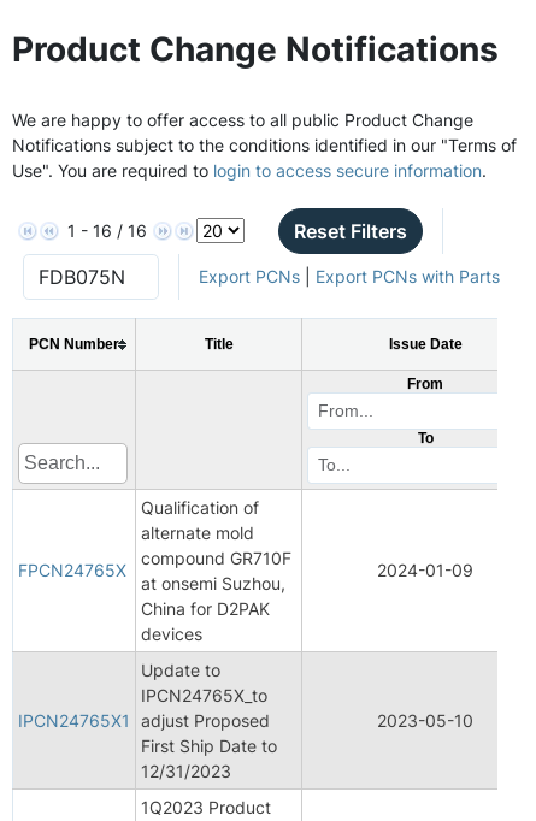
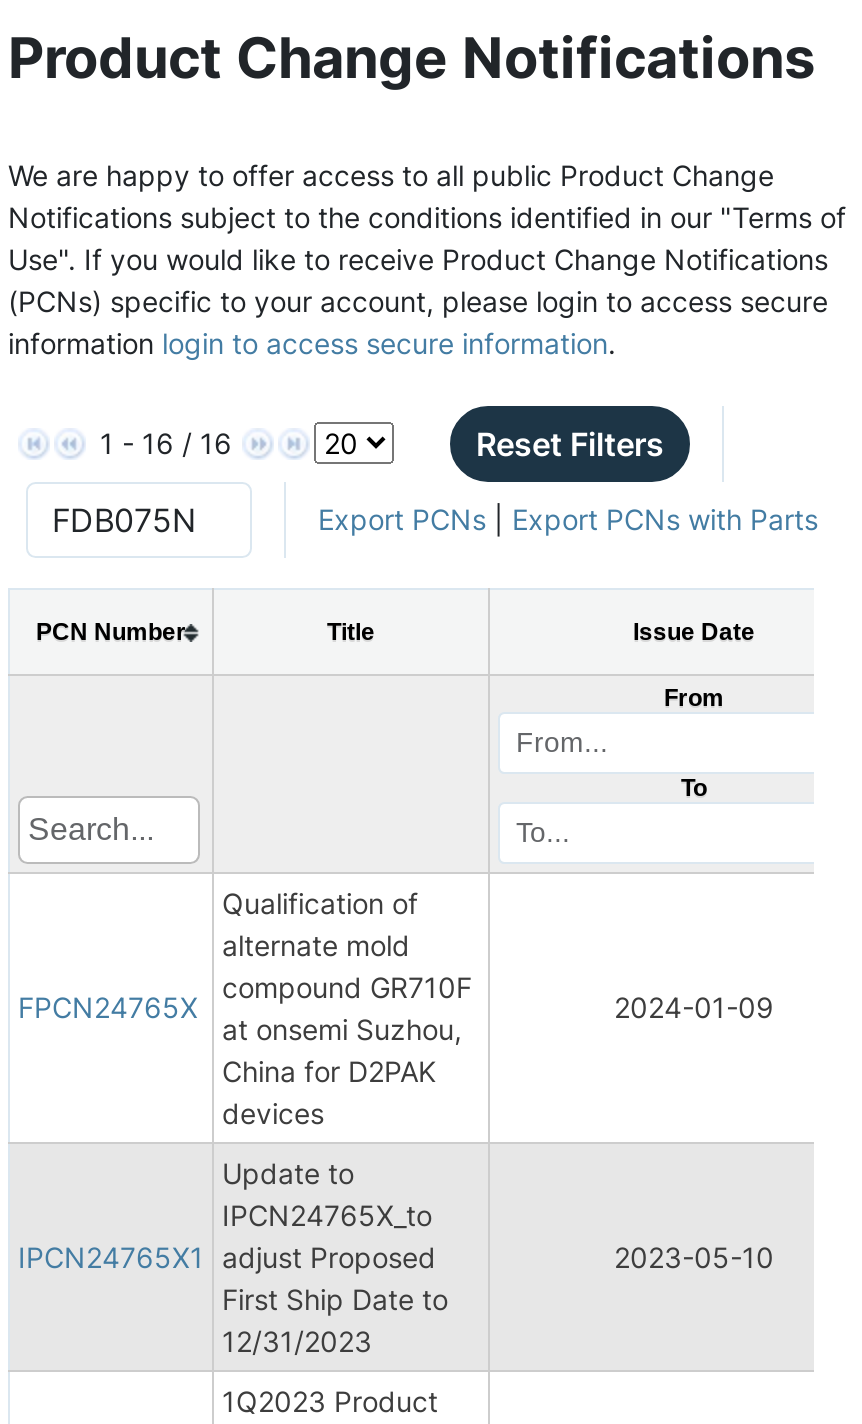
[12,160,487,180] Use". You are required to login to access secure information. -> [8,241,828,359] Use". If you would like to receive Product Change Notifications | (PCNs) specific to your account, please login to access secure | information login to access secure information.

